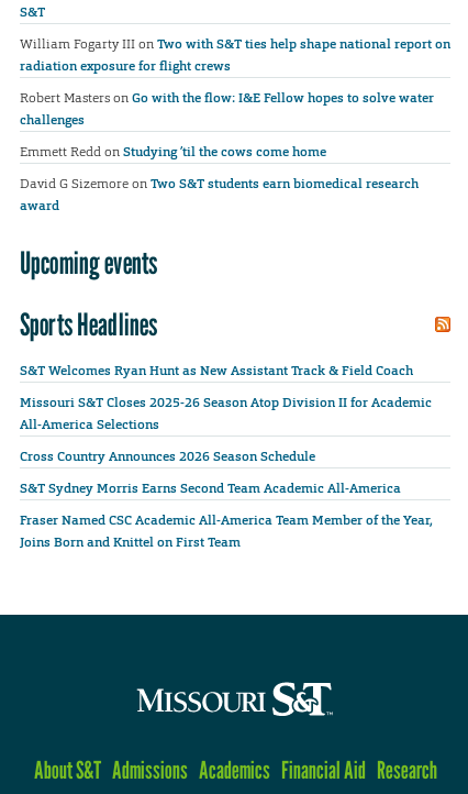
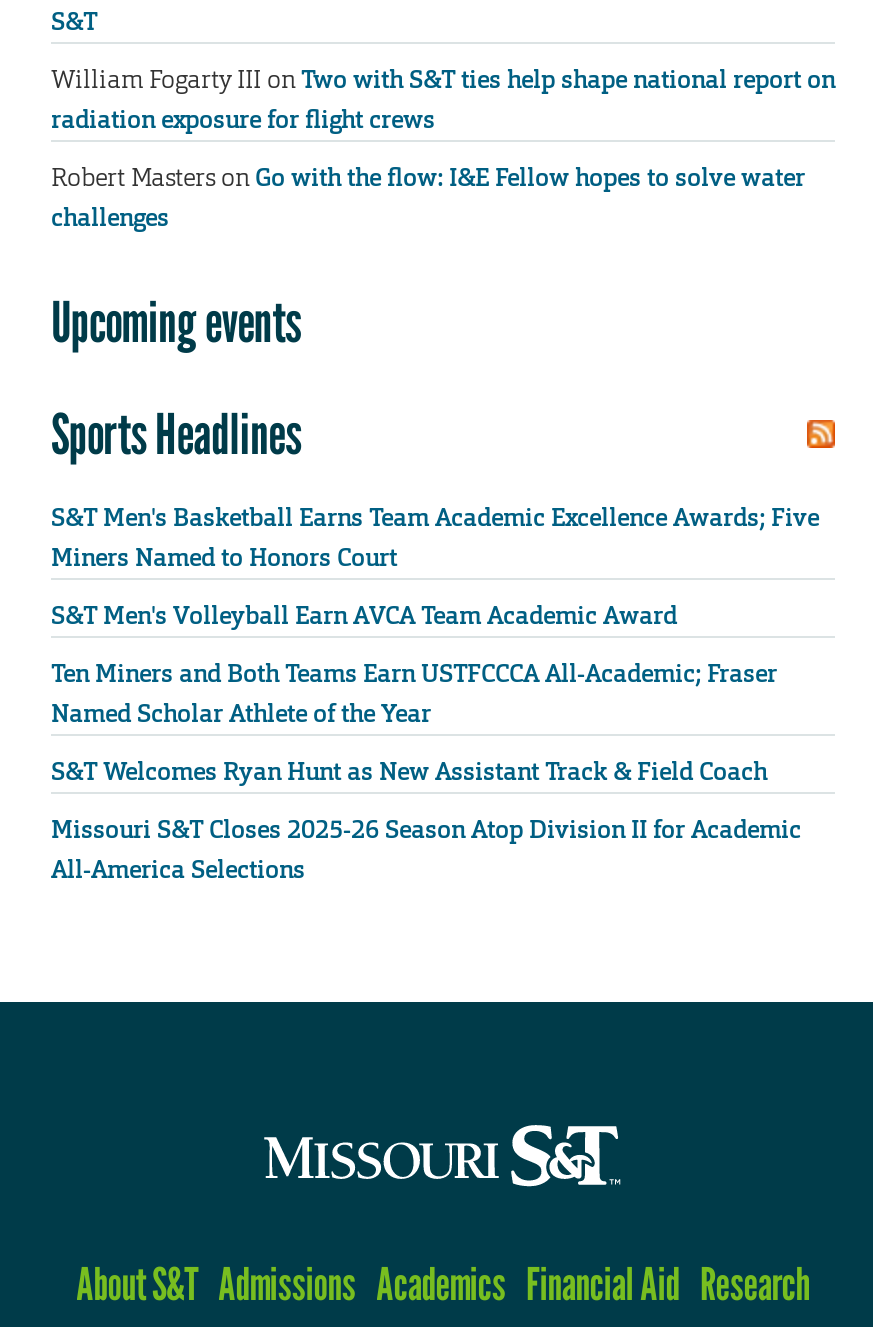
[20,143,419,215] Emmett Redd on Studying ’til the cows come home | David G Sizemore on Two S&T students earn biomedical research | award -> none
moved [20,244,157,343] -> [51,288,301,468]: Upcoming events | Sports Headlines
none -> [51,501,819,729] S&T Men's Basketball Earns Team Academic Excellence Awards; Five | Miners Named to Honors Court | S&T Men's Volleyball Earn AVCA Team Academic Award | Ten Miners and Both Teams Earn USTFCCCA All-Academic; Fraser | Named Scholar Athlete of the Year
moved [20,361,432,433] -> [51,755,801,886]: S&T Welcomes Ryan Hunt as New Assistant Track & Field Coach | Missouri S&T Closes 2025-26 Season Atop Division II for Academic | All-America Selections
[20,447,433,551] Cross Country Announces 2026 Season Schedule | S&T Sydney Morris Earns Second Team Academic All-America | Fraser Named CSC Academic All-America Team Member of the Year, | Joins Born and Knittel on First Team -> none

